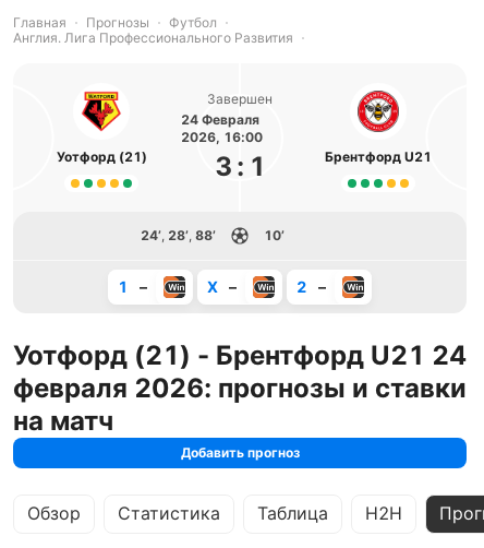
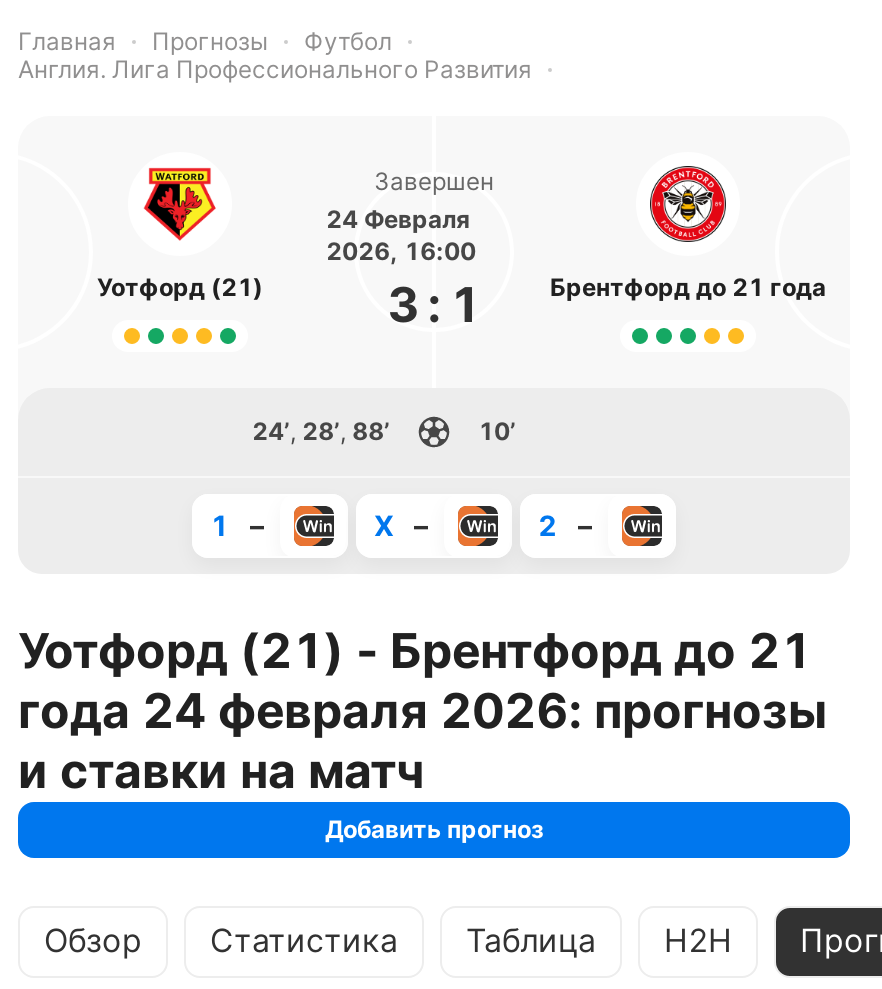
[325,148,432,165] Брентфорд U21 -> [550,272,826,302] Брентфорд до 21 года
[13,339,467,437] Уотфорд (21) - Брентфорд U21 24 | февраля 2026: прогнозы и ставки | на матч -> [18,622,828,800] Уотфорд (21) - Брентфорд до 21 | года 24 февраля 2026: прогнозы | и ставки на матч

